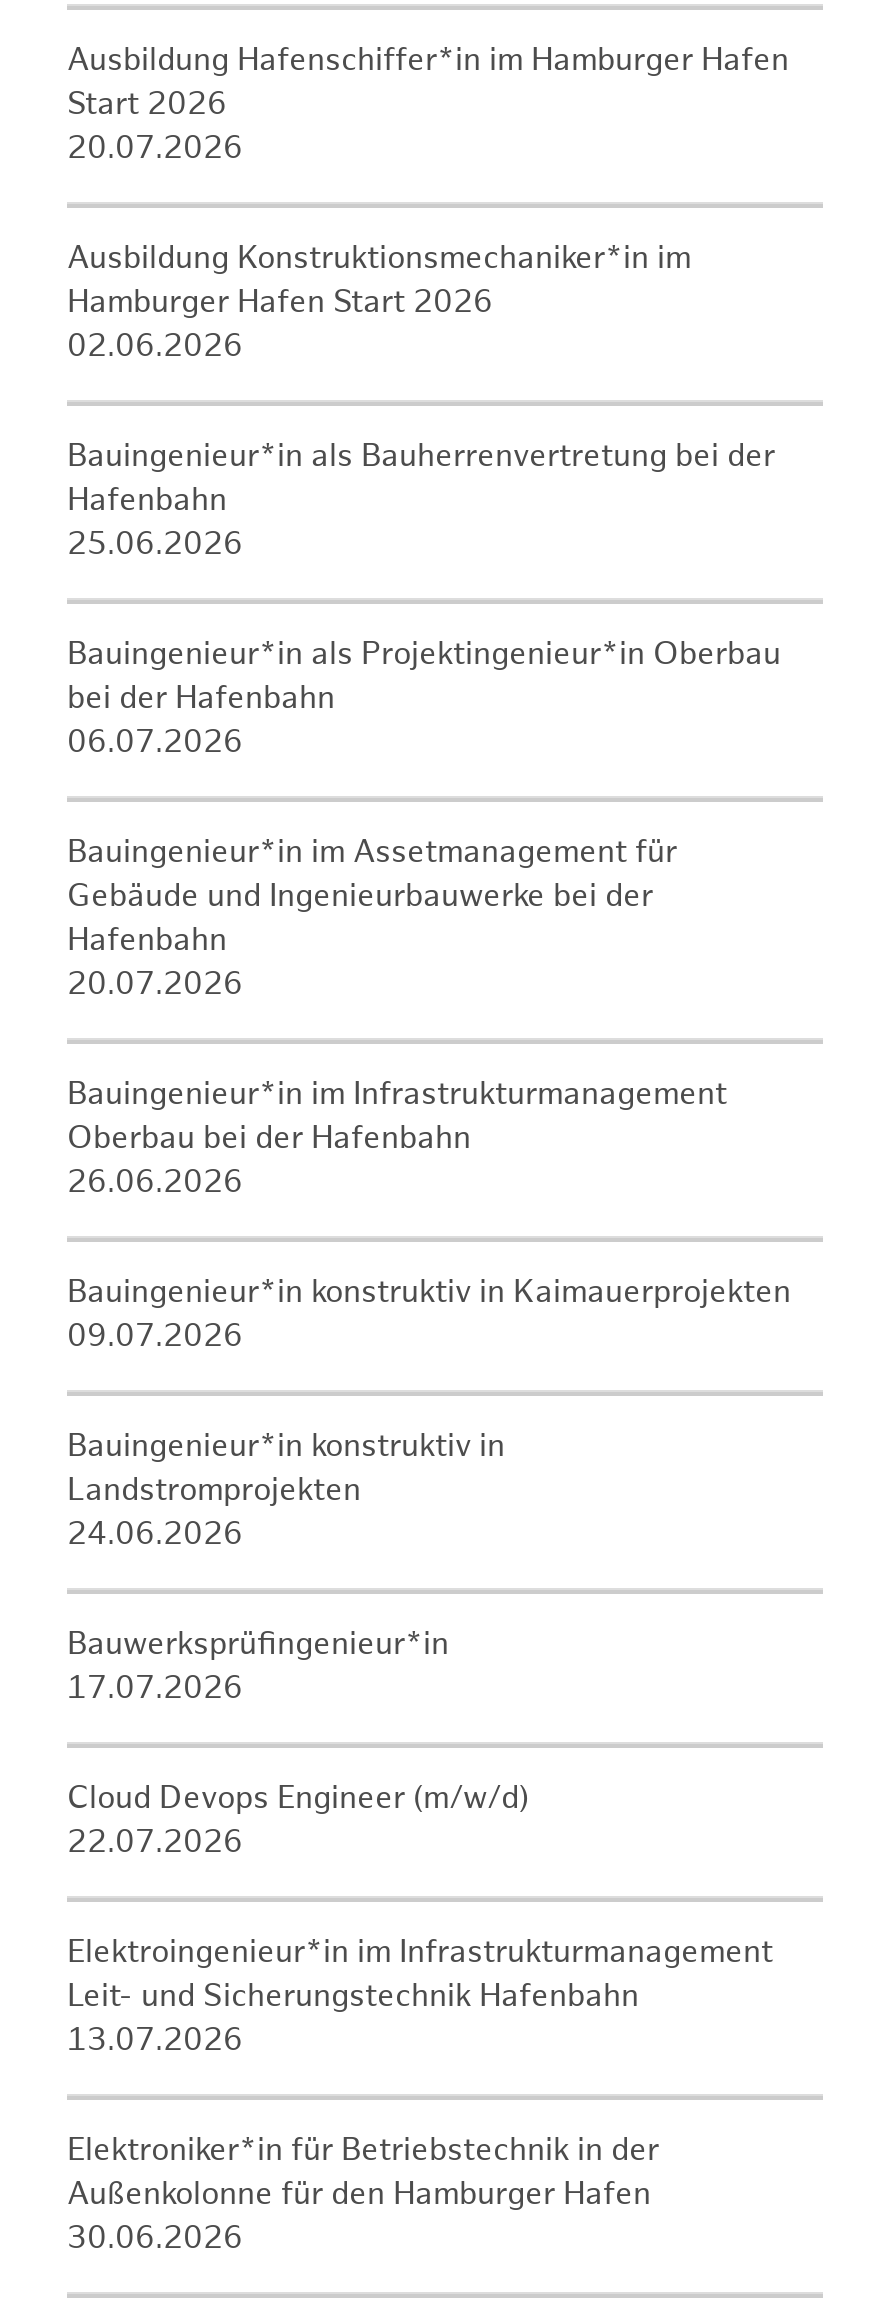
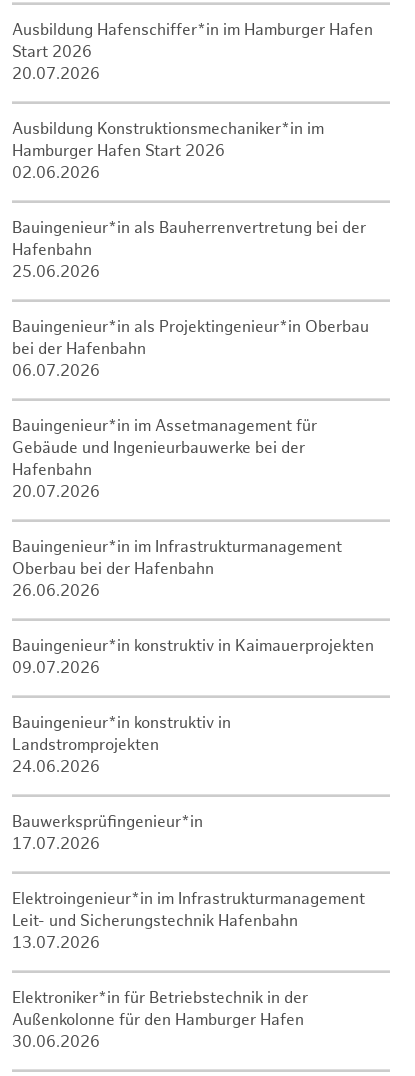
[67,1780,529,1862] Cloud Devops Engineer (m/w/d) | 22.07.2026 -> none

